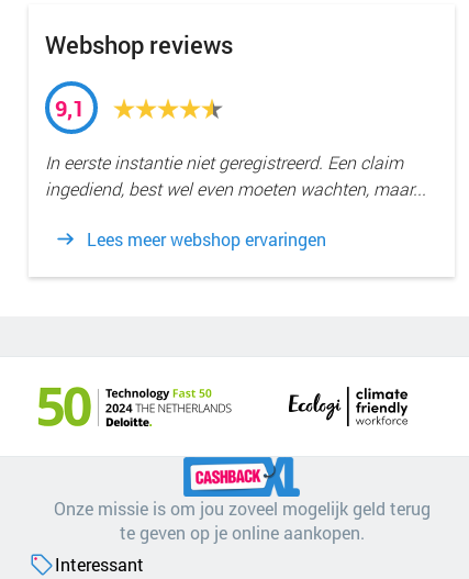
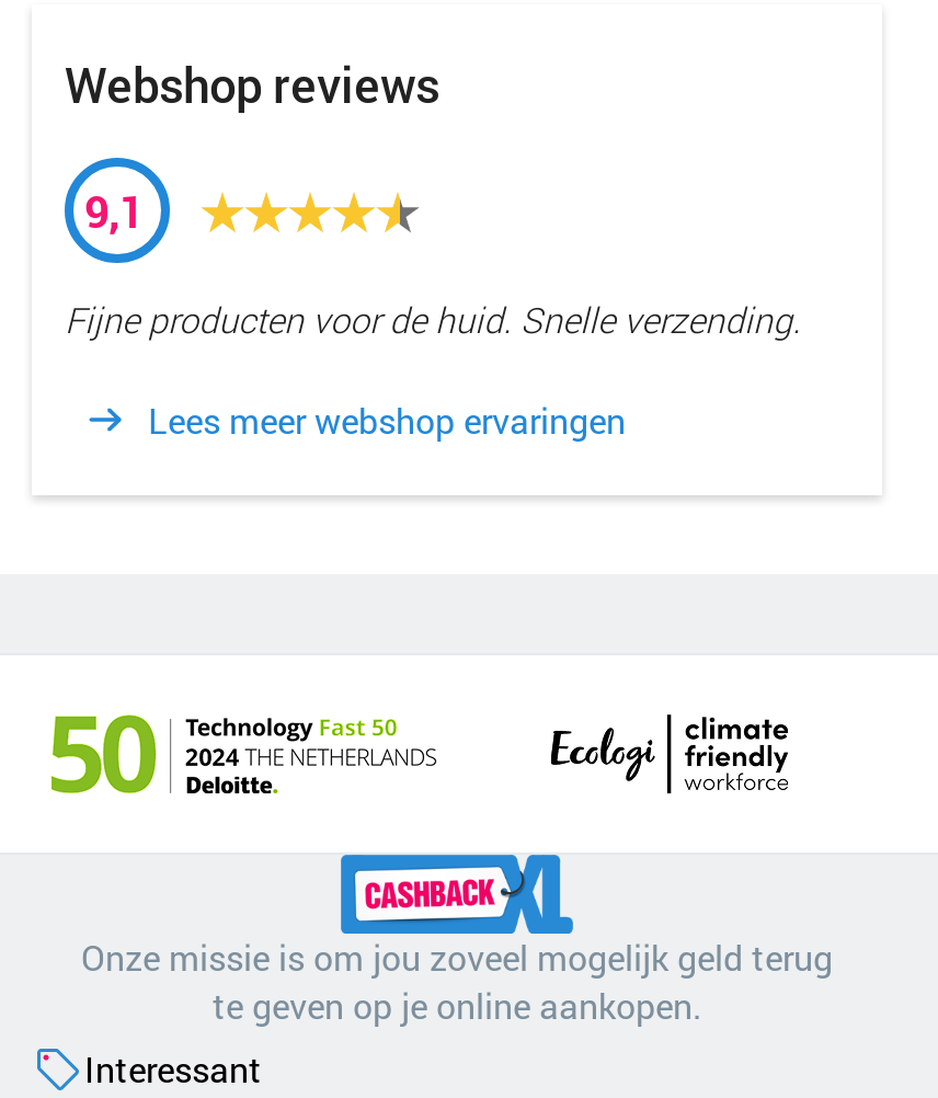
[45,150,426,200] In eerste instantie niet geregistreerd. Een claim | ingediend, best wel even moeten wachten, maar... -> [65,296,801,342] Fijne producten voor de huid. Snelle verzending.

